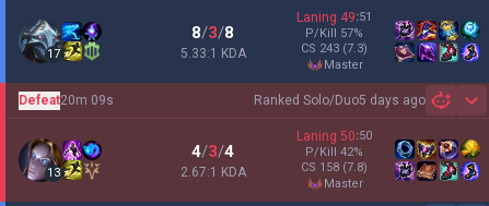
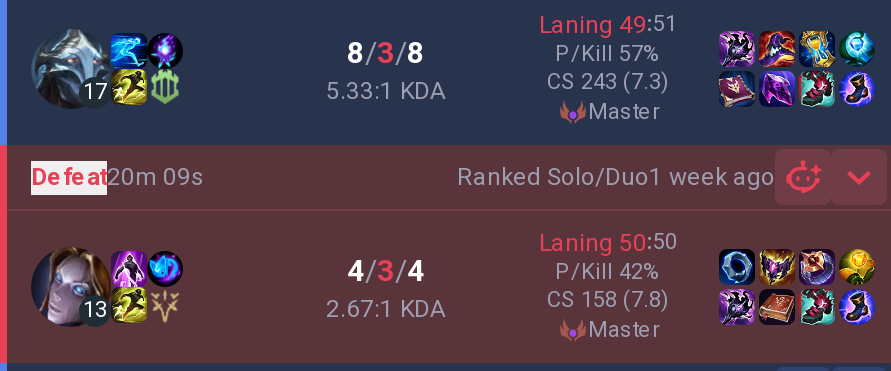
[254,92,426,108] Ranked Solo/Duo5 days ago -> [457,162,775,191] Ranked Solo/Duo1 week ago

